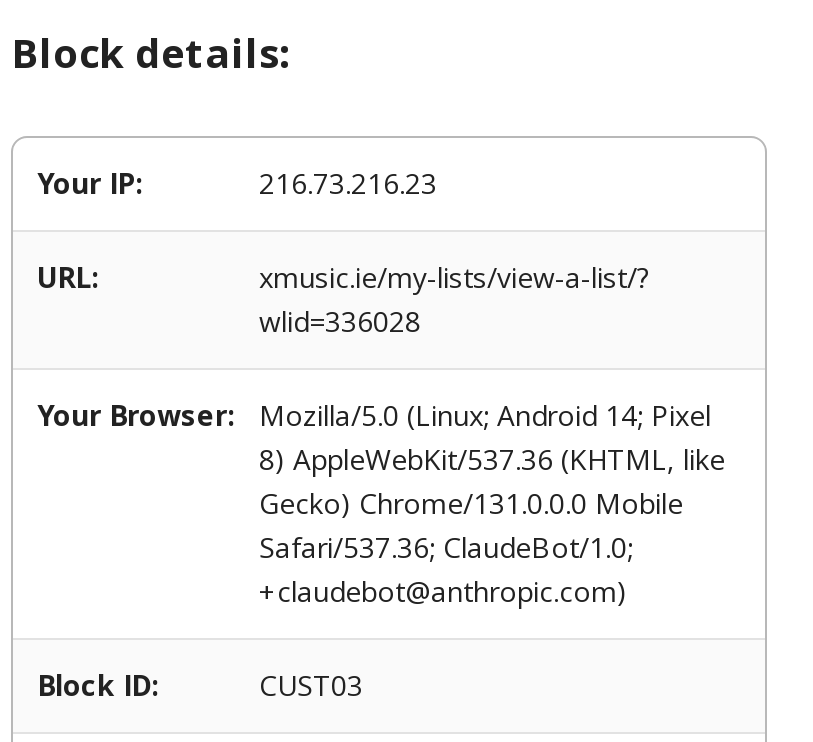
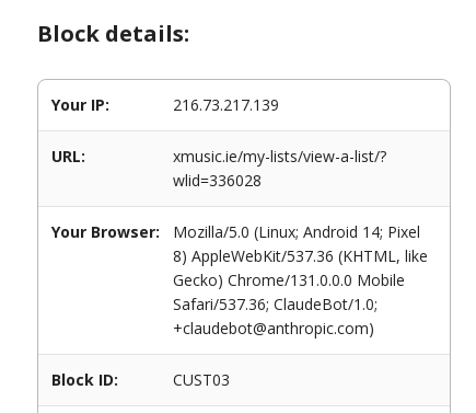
[259,164,437,202] 216.73.216.23 -> [173,94,279,115] 216.73.217.139

